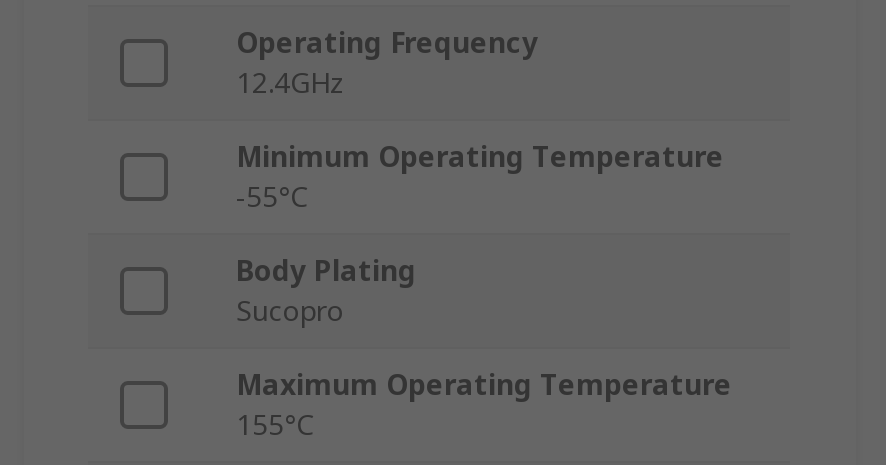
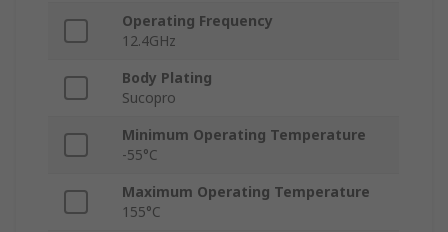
moved [236,138,724,216] -> [122,125,366,164]: Minimum Operating Temperature | -55°C
moved [236,252,416,330] -> [122,68,212,107]: Body Plating | Sucopro

